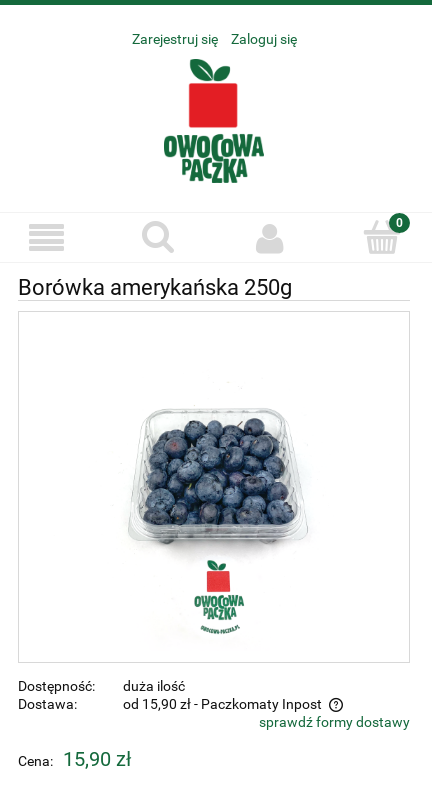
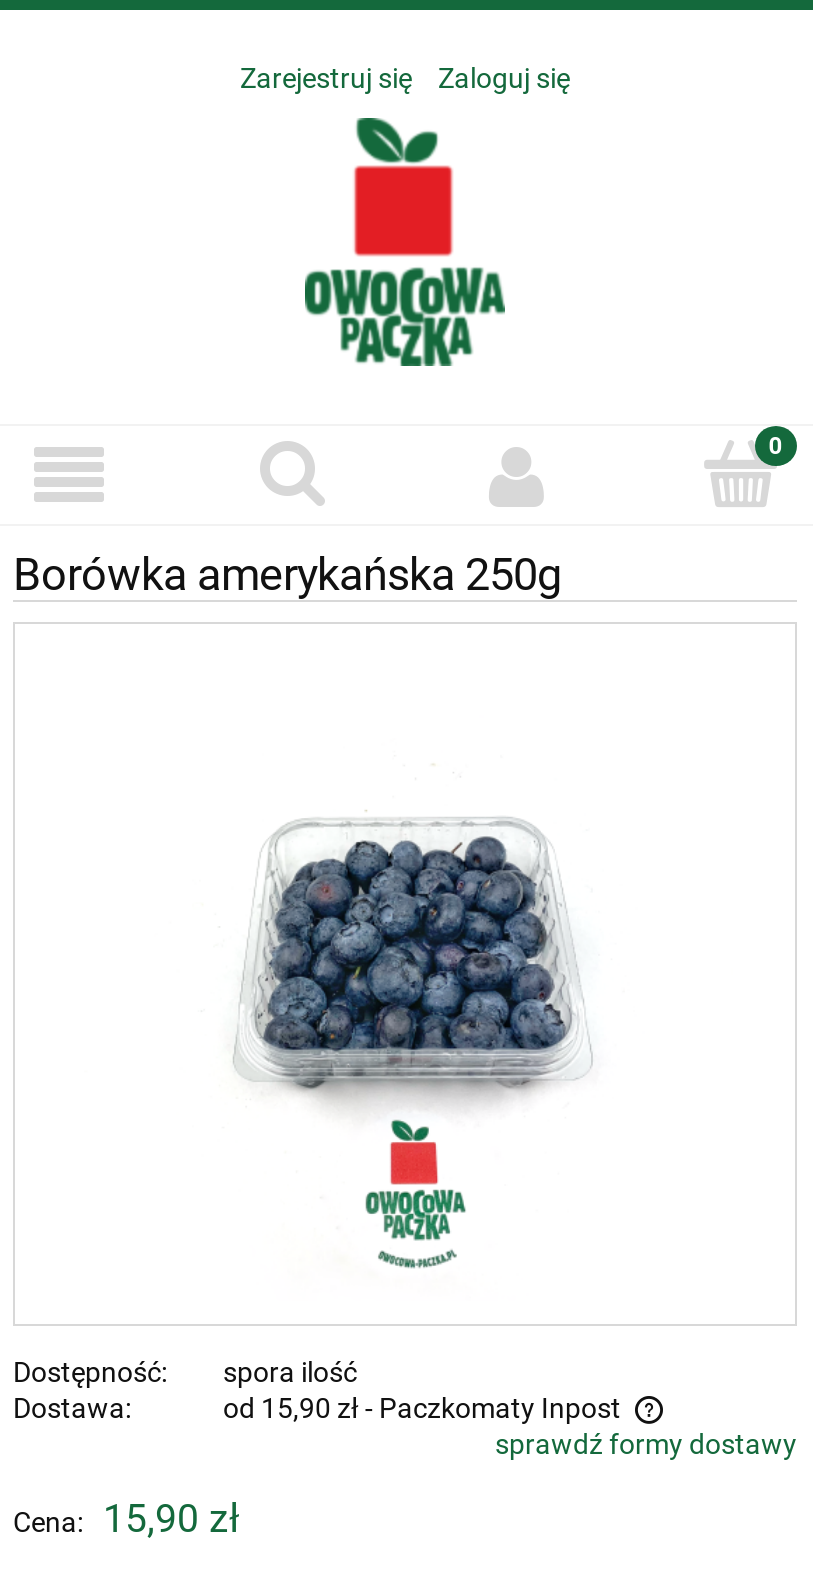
[123,677,185,693] duża ilość -> [223,1355,357,1387] spora ilość

